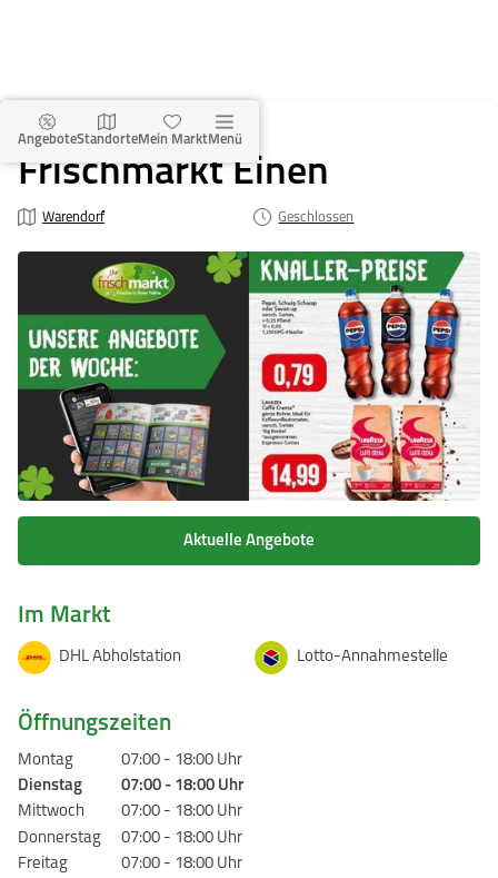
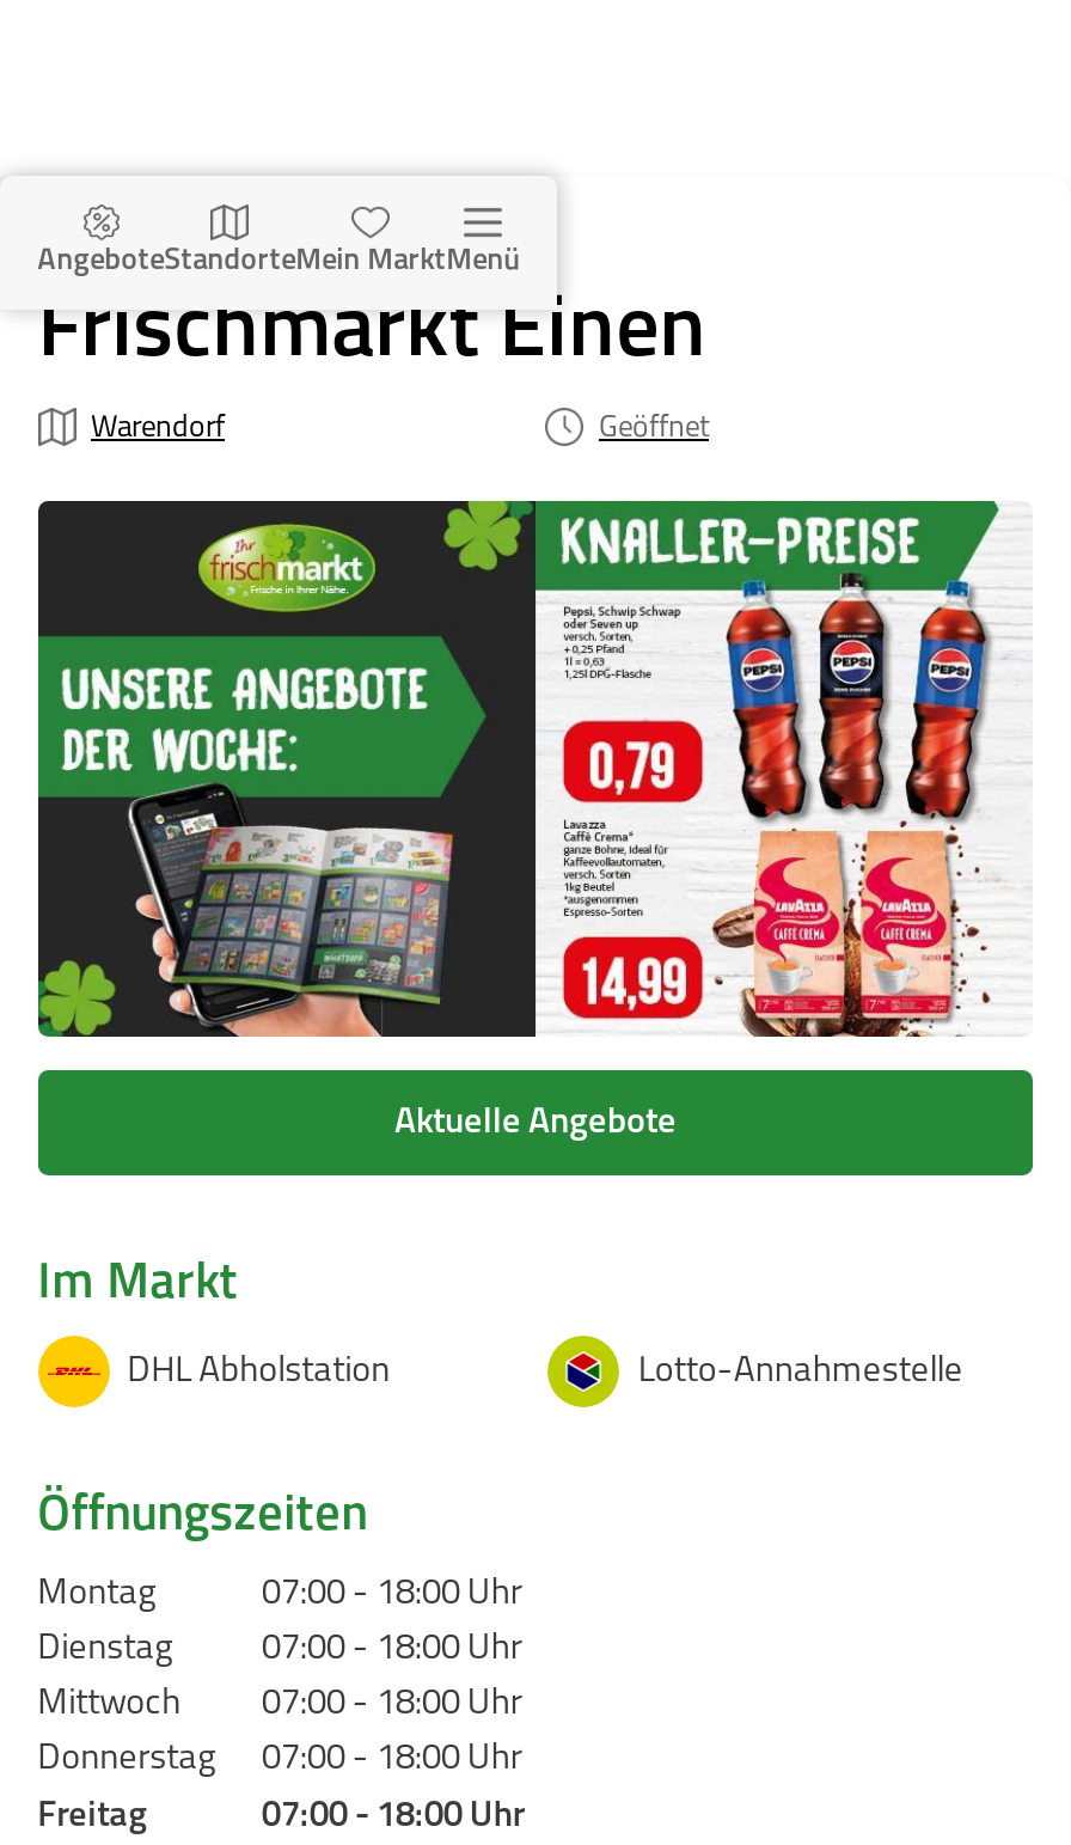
[278,210,354,225] Geschlossen -> [599,412,709,443] Geöffnet

